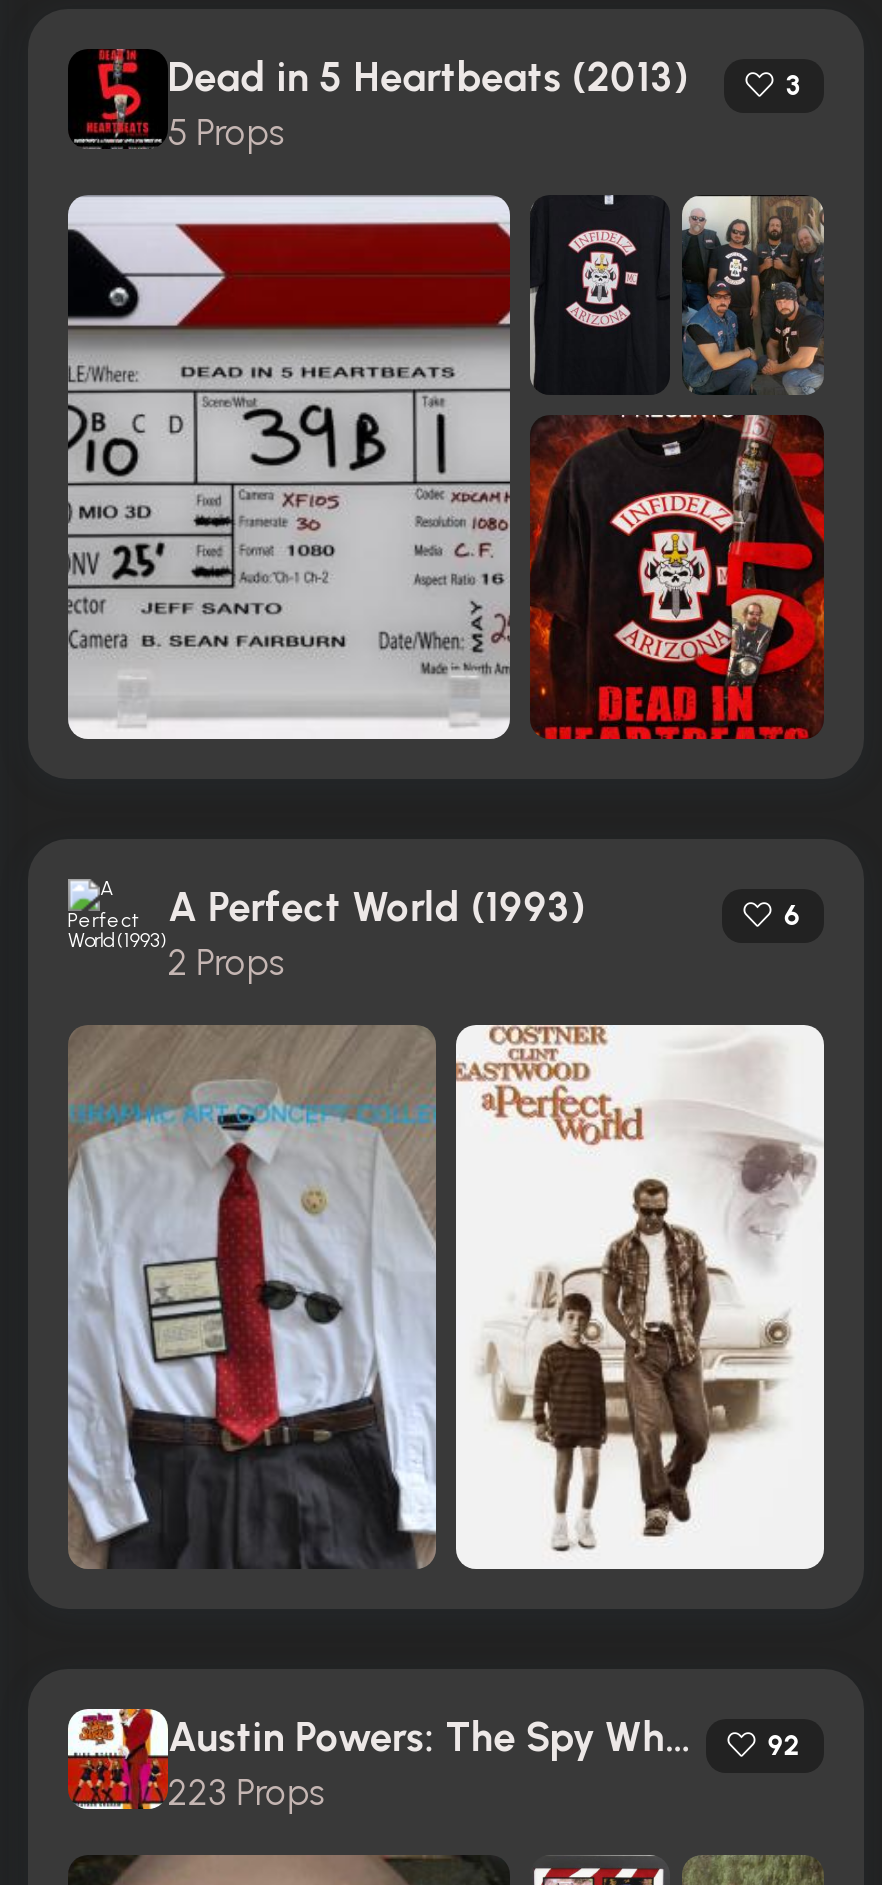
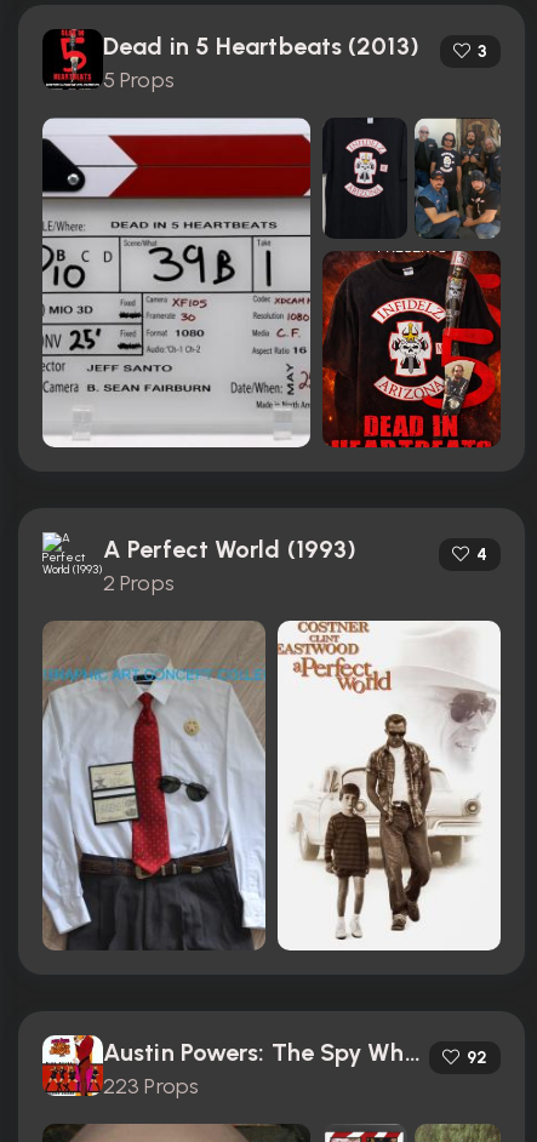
[784,899,802,933] 6 -> [476,544,487,565] 4

